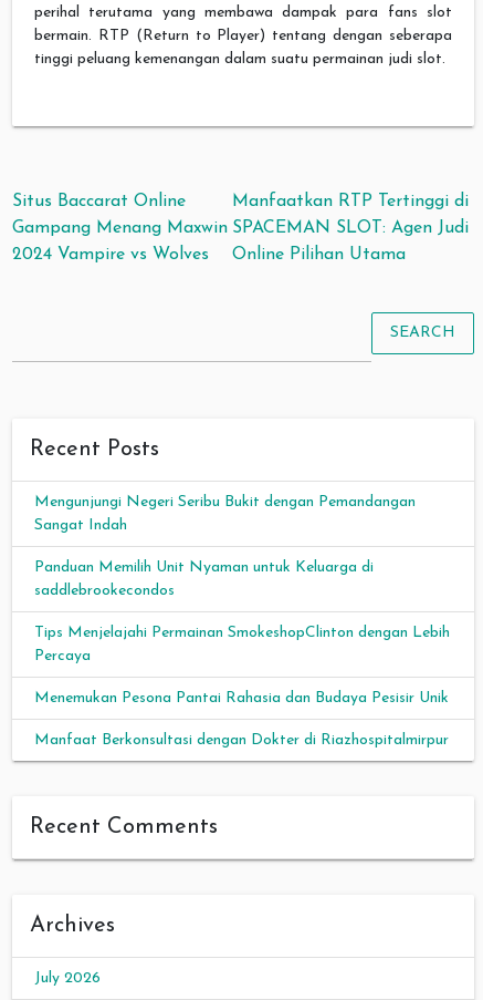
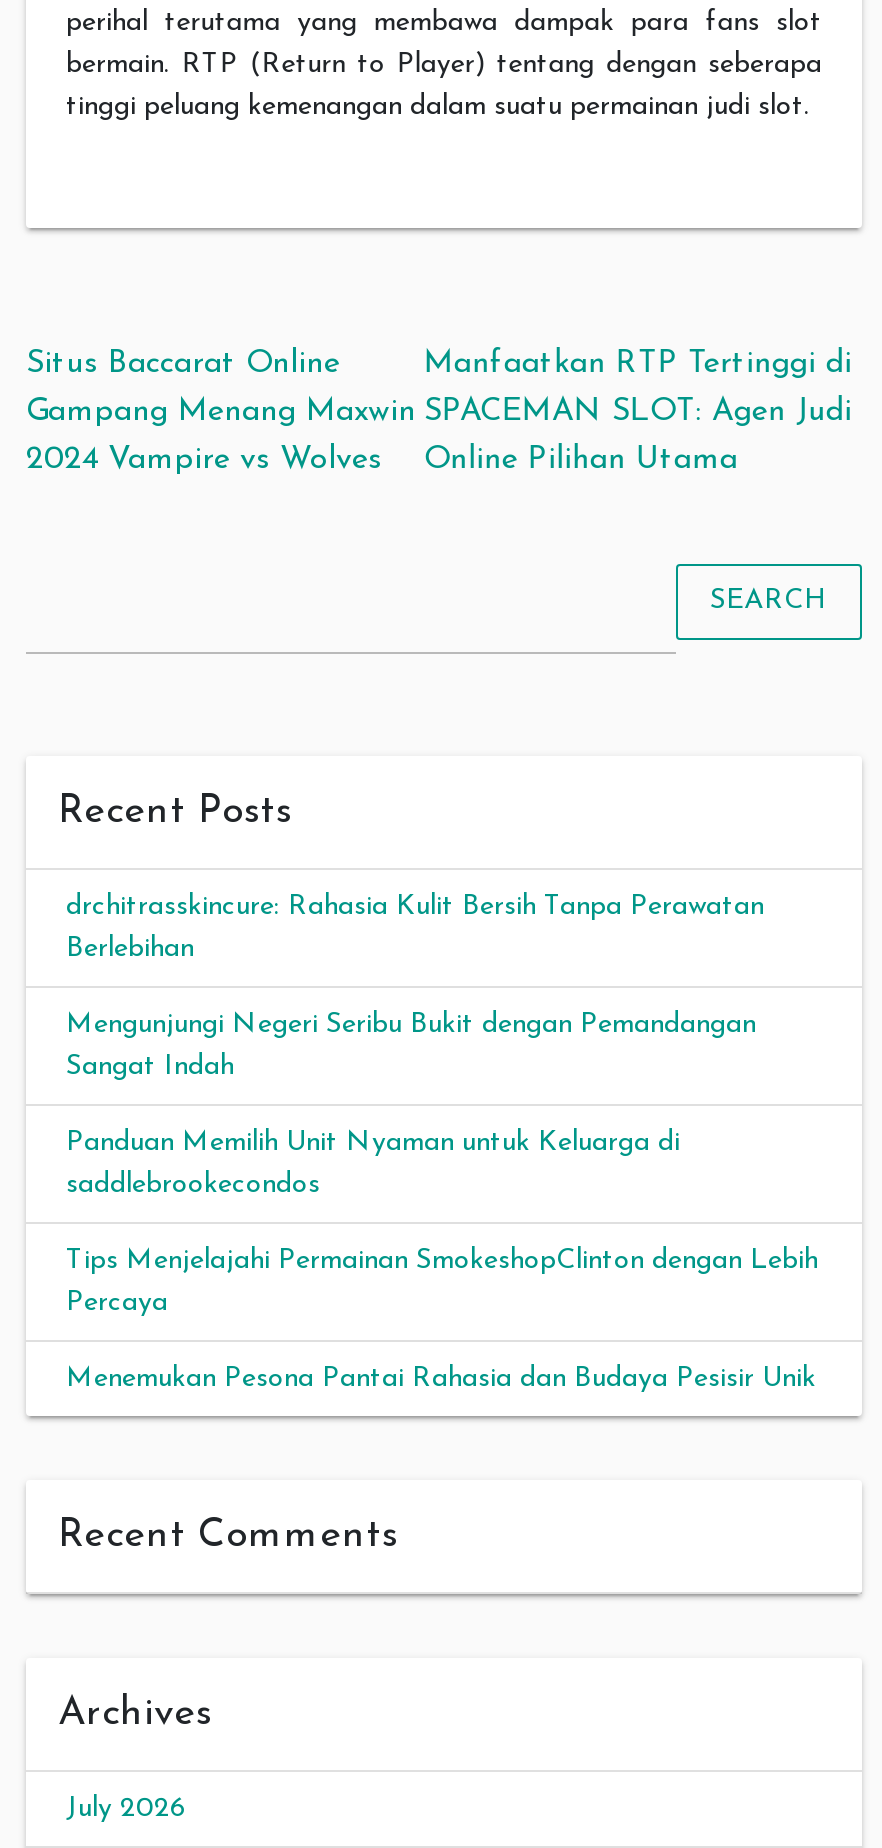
none -> [66,892,764,964] drchitrasskincure: Rahasia Kulit Bersih Tanpa Perawatan | Berlebihan
moved [34,494,450,706] -> [66,1010,818,1394]: Mengunjungi Negeri Seribu Bukit dengan Pemandangan | Sangat Indah | Panduan Memilih Unit Nyaman untuk Keluarga di | saddlebrookecondos | Tips Menjelajahi Permainan SmokeshopClinton dengan Lebih | Percaya | Menemukan Pesona Pantai Rahasia dan Budaya Pesisir Unik
[34,732,449,748] Manfaat Berkonsultasi dengan Dokter di Riazhospitalmirpur -> none

